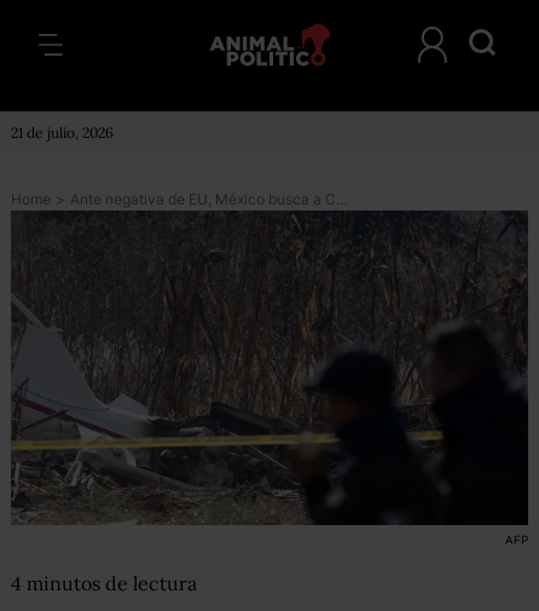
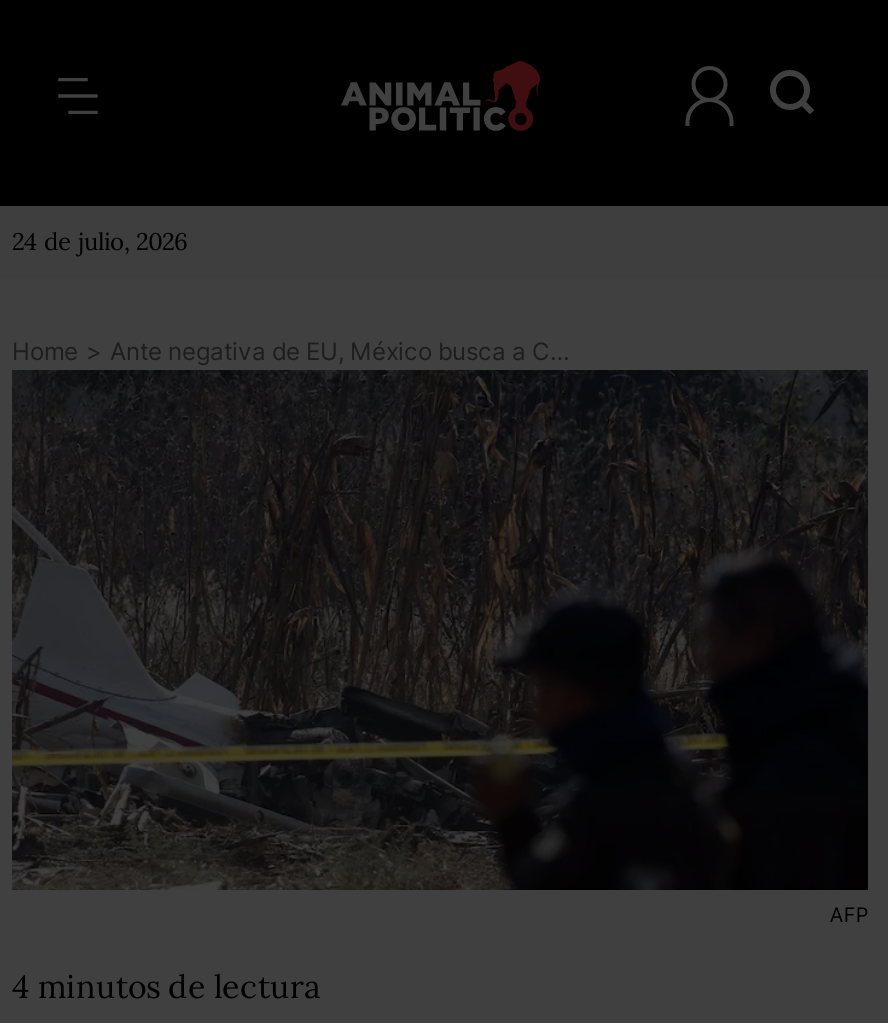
[11,123,114,142] 21 de julio, 2026 -> [12,226,188,256] 24 de julio, 2026

